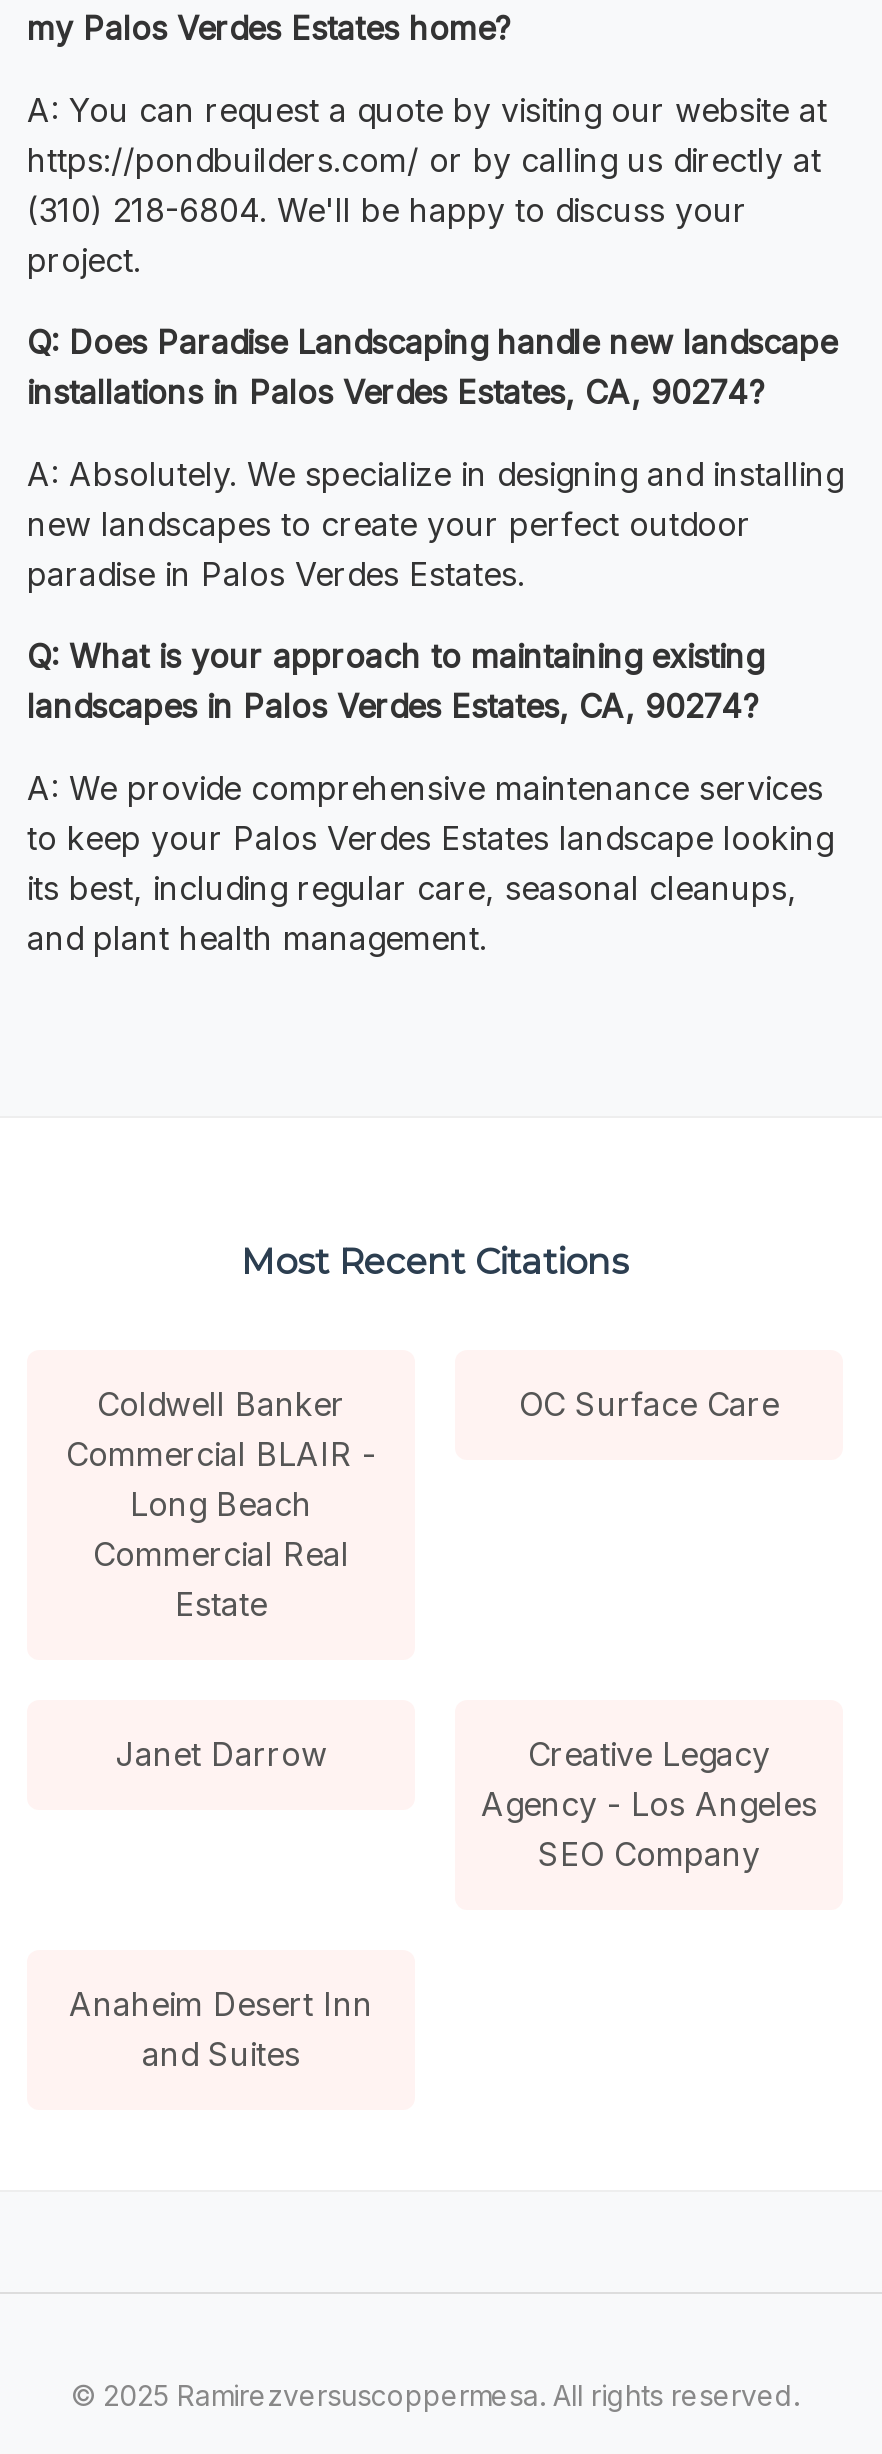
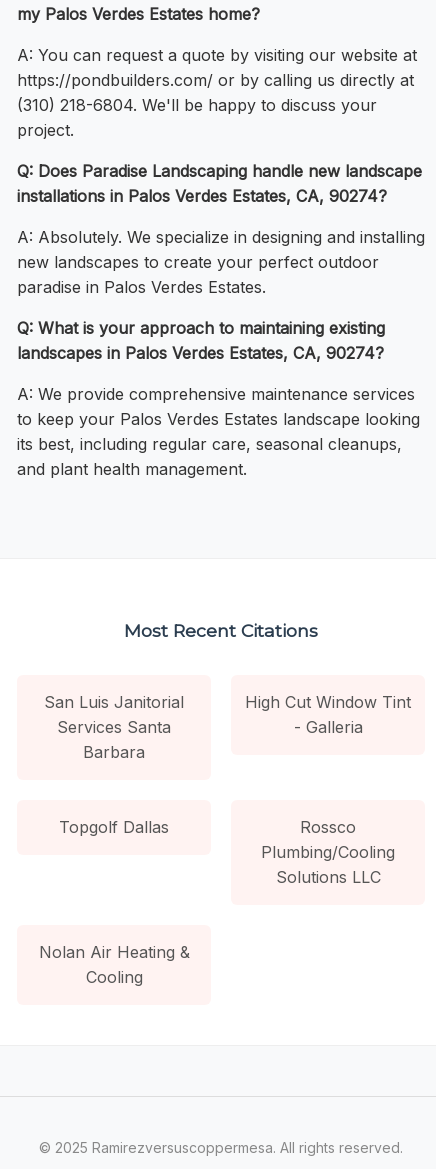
[66,1384,376,1624] Coldwell Banker | Commercial BLAIR - | Long Beach | Commercial Real | Estate -> [44,692,184,762] San Luis Janitorial | Services Santa | Barbara
[519,1384,779,1424] OC Surface Care -> [245,692,411,737] High Cut Window Tint | - Galleria
[115,1734,817,1874] Janet Darrow | Creative Legacy | Agency - Los Angeles | SEO Company -> [59,817,395,887] Topgolf Dallas | Rossco | Plumbing/Cooling | Solutions LLC
[69,1984,373,2074] Anaheim Desert Inn | and Suites -> [38,942,189,987] Nolan Air Heating & | Cooling

